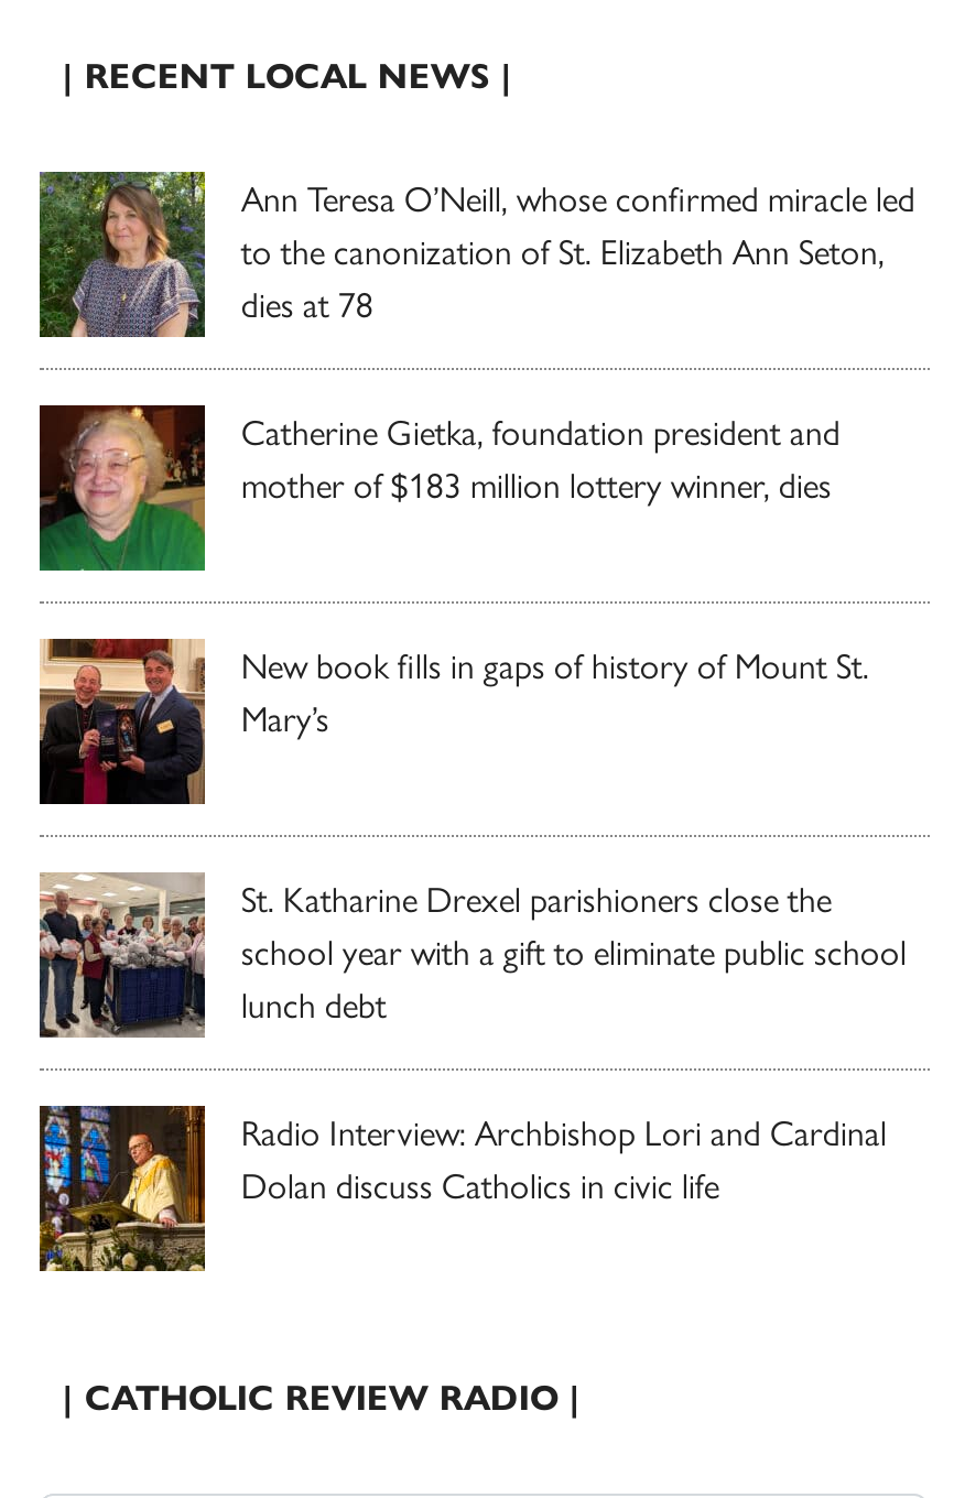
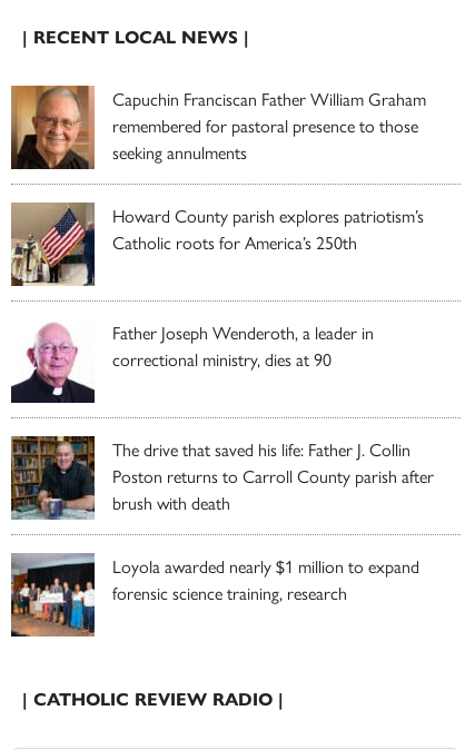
[37,170,915,339] [image] | Ann Teresa O’Neill, whose confirmed miracle led | to the canonization of St. Elizabeth Ann Seton, | dies at 78 -> [10,85,427,170] [image] | Capuchin Franciscan Father William Graham | remembered for pastoral presence to those | seeking annulments
[37,403,840,573] [image] | Catherine Gietka, foundation president and | mother of $183 million lottery winner, dies -> [10,201,424,287] [image] | Howard County parish explores patriotism’s | Catholic roots for America’s 250th
[37,637,869,806] [image] | New book fills in gaps of history of Mount St. | Mary’s -> [10,319,374,404] [image] | Father Joseph Wenderoth, a leader in | correctional ministry, dies at 90
[40,872,906,1040] [image] | St. Katharine Drexel parishioners close the | school year with a gift to eliminate public school | lunch debt -> [11,435,434,521] [image] | The drive that saved his life: Father J. Collin | Poston returns to Carroll County parish after | brush with death
[40,1104,887,1273] [image] | Radio Interview: Archbishop Lori and Cardinal | Dolan discuss Catholics in civic life -> [10,552,420,638] [image] | Loyola awarded nearly $1 million to expand | forensic science training, research

